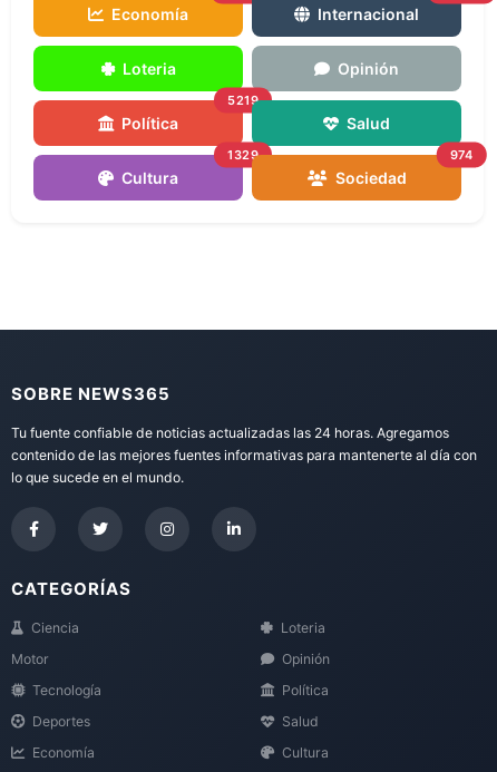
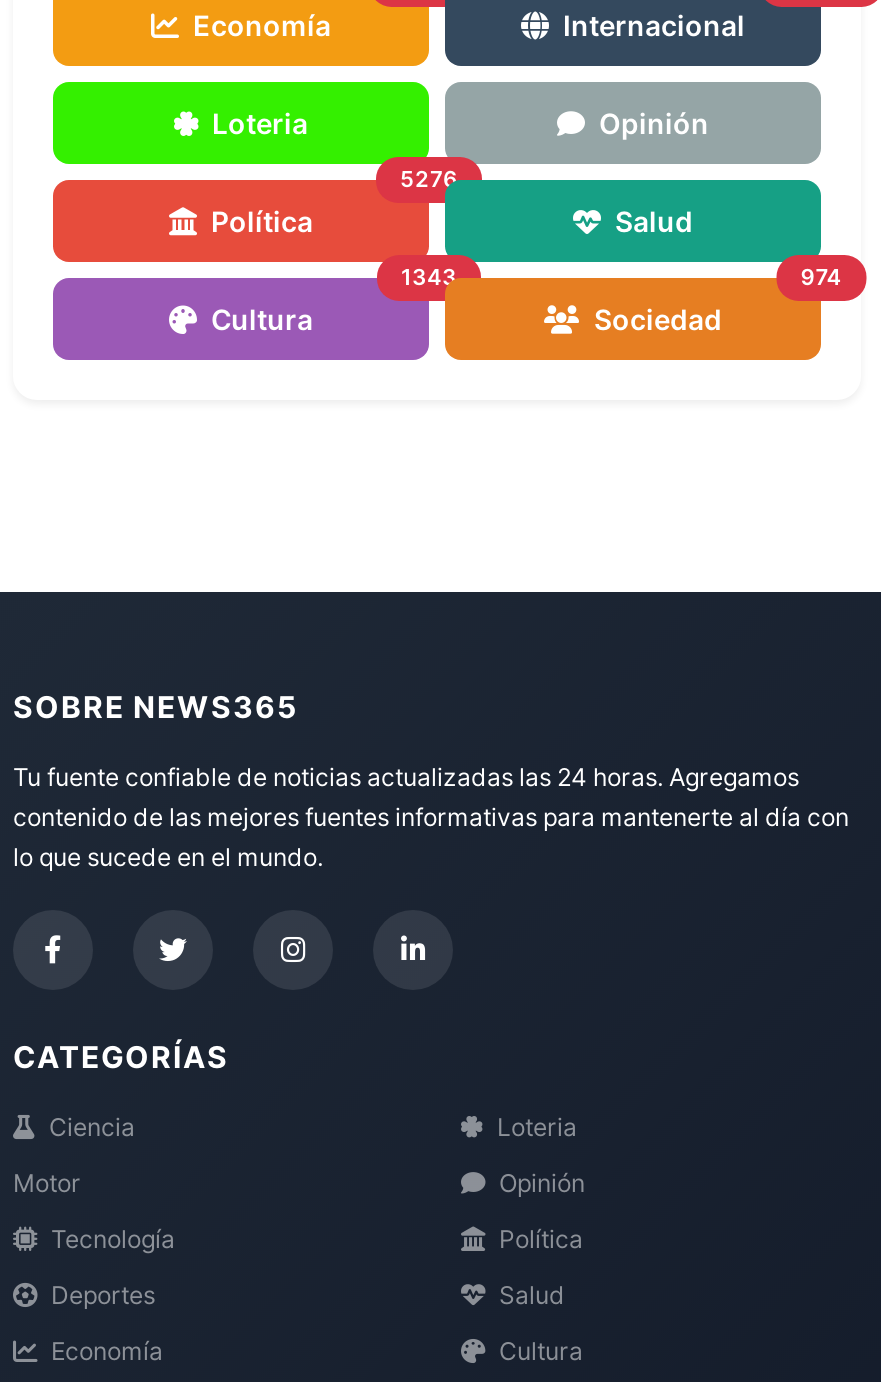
[227,92,259,108] 5219 -> [400,165,458,193] 5276
[227,146,259,162] 1329 -> [401,263,457,291] 1343

